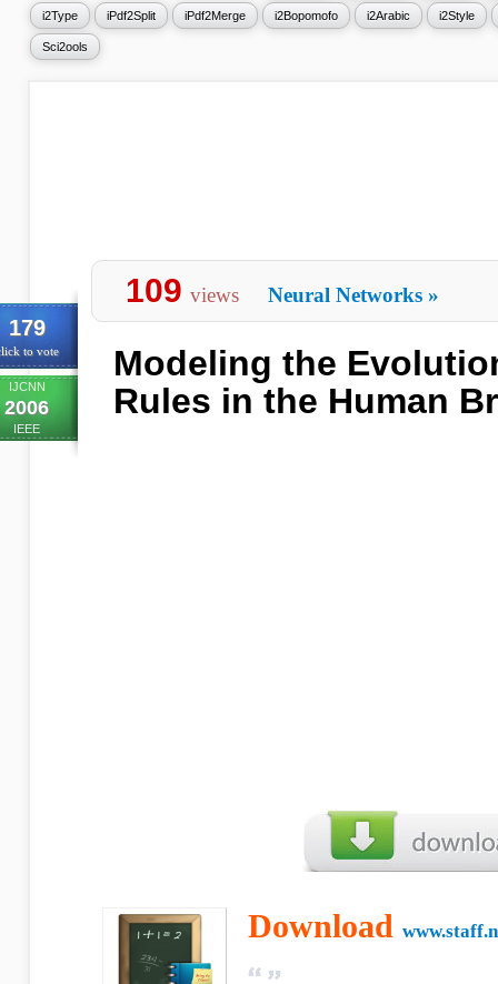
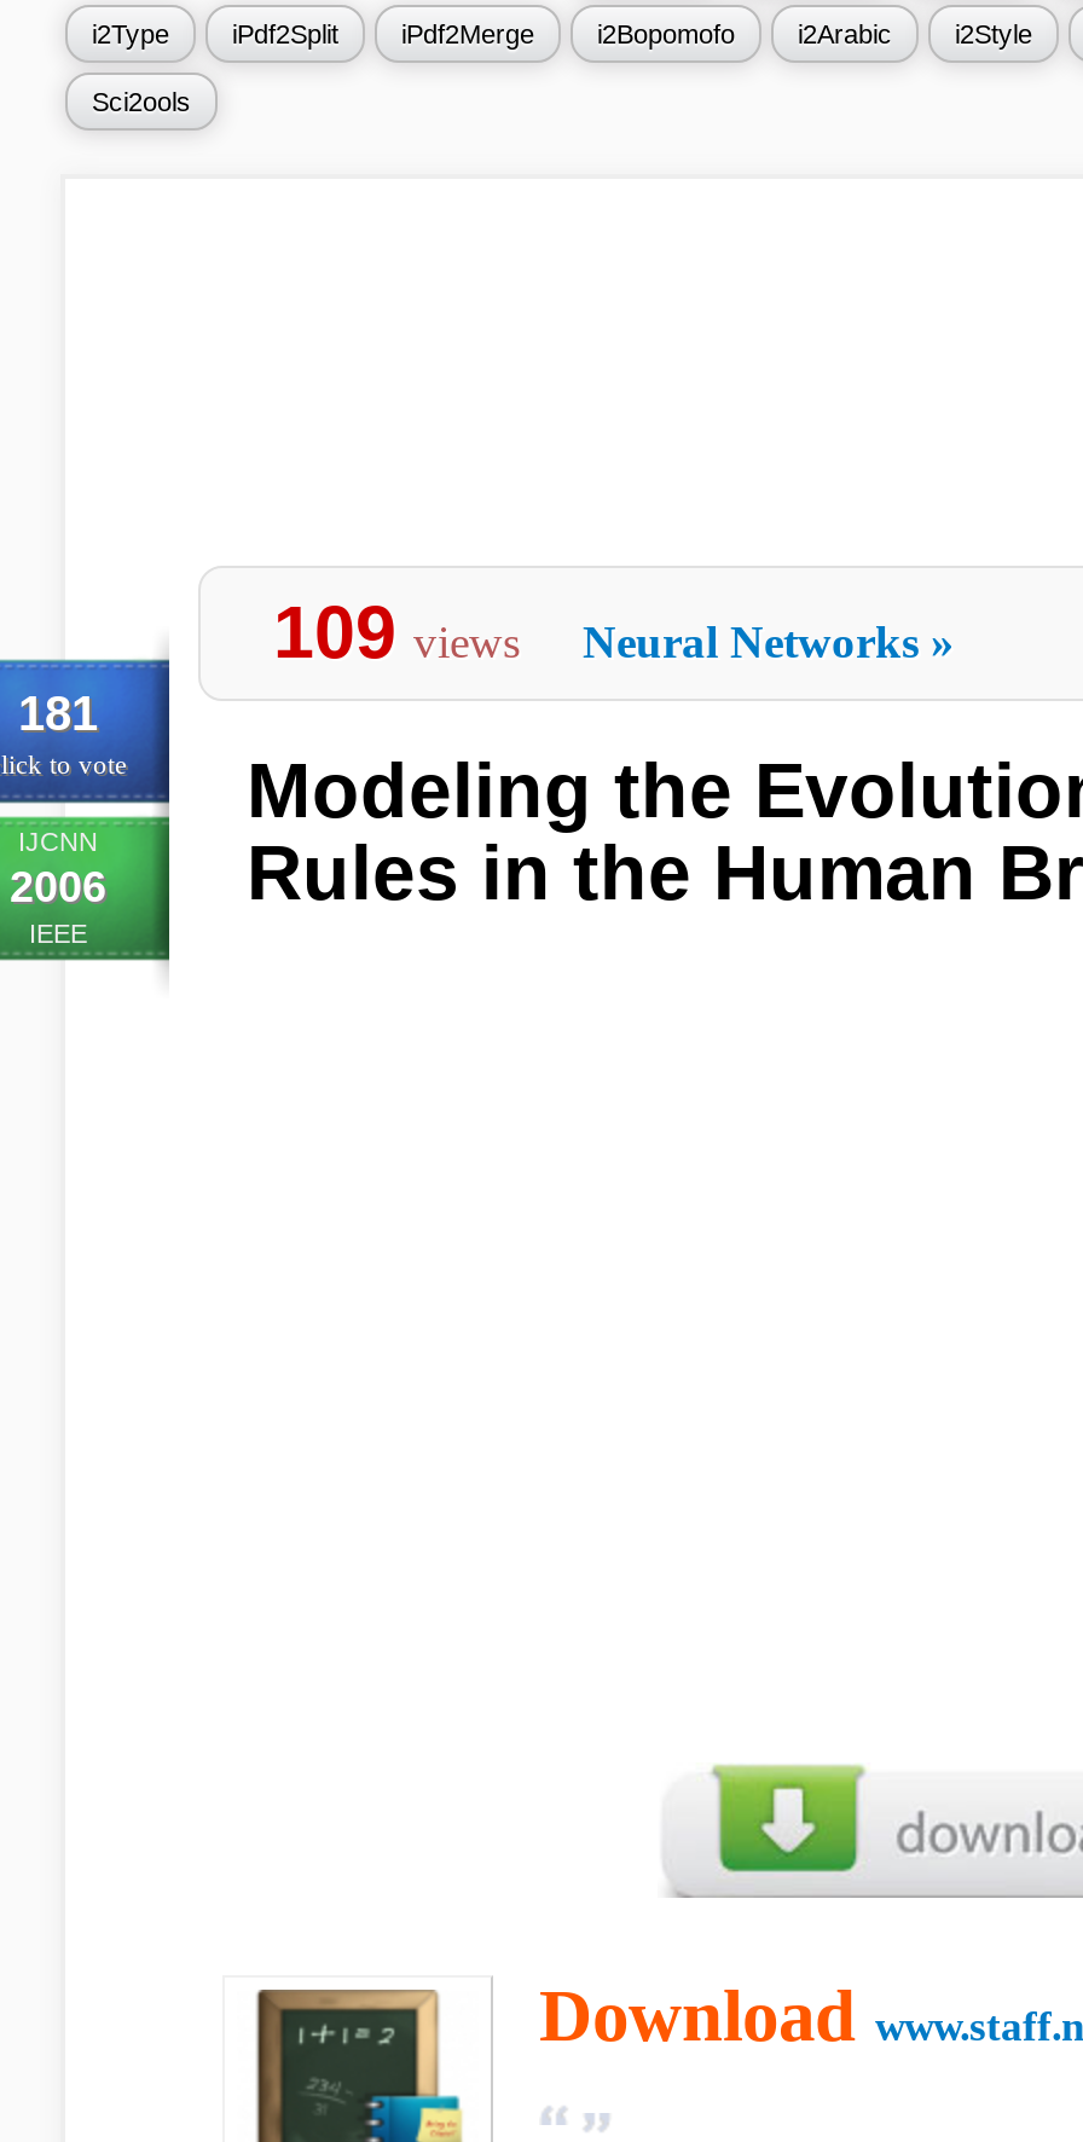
[8,315,45,340] 179 -> [18,687,98,740] 181

